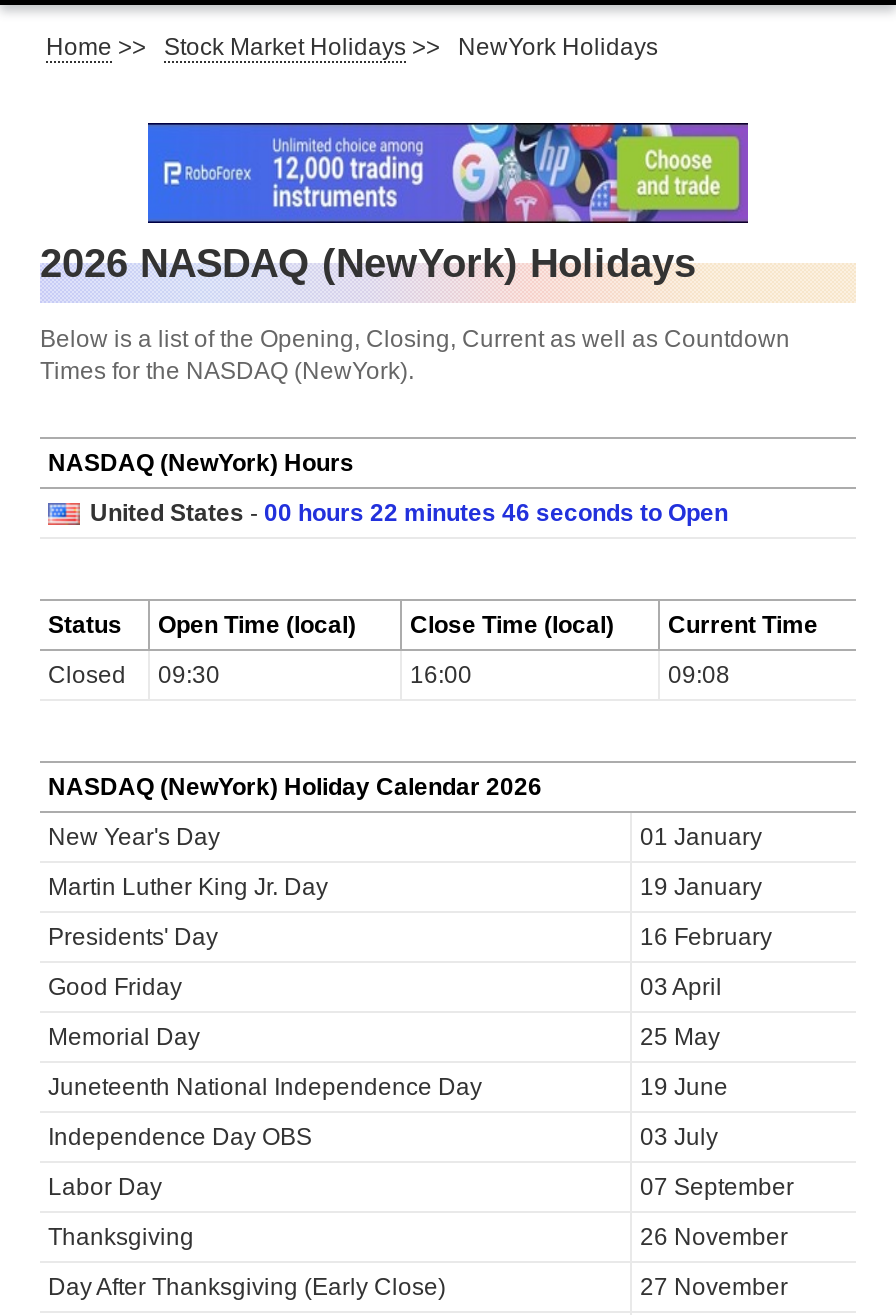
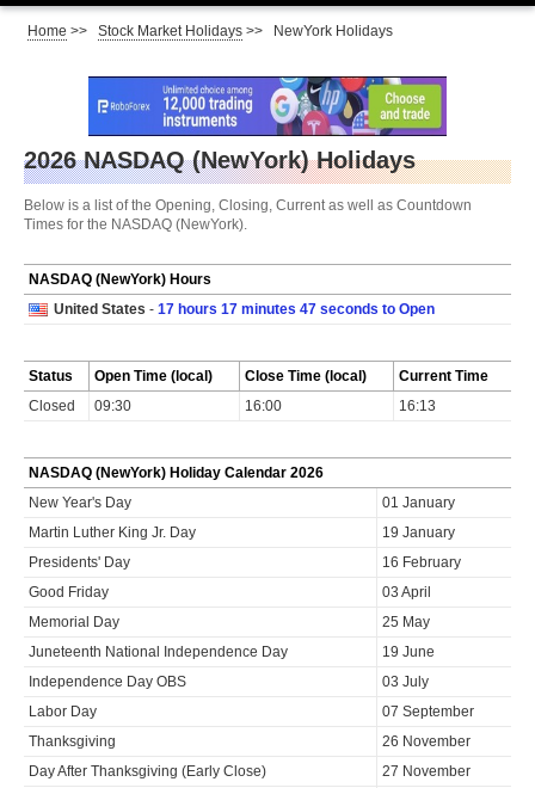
[90,499,728,527] United States - 00 hours 22 minutes 46 seconds to Open -> [54,301,435,318] United States - 17 hours 17 minutes 47 seconds to Open
[668,661,730,689] 09:08 -> [399,398,436,414] 16:13

